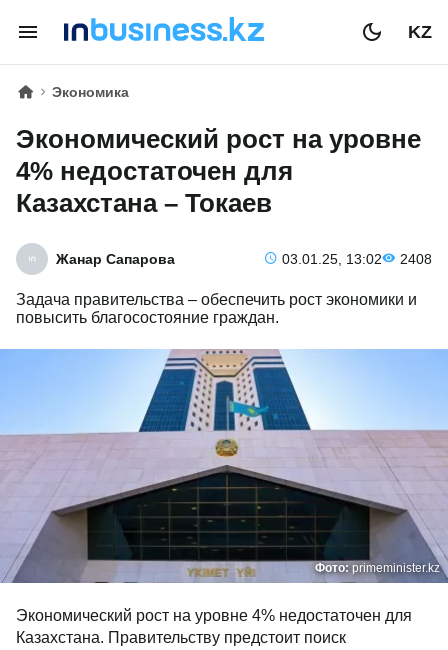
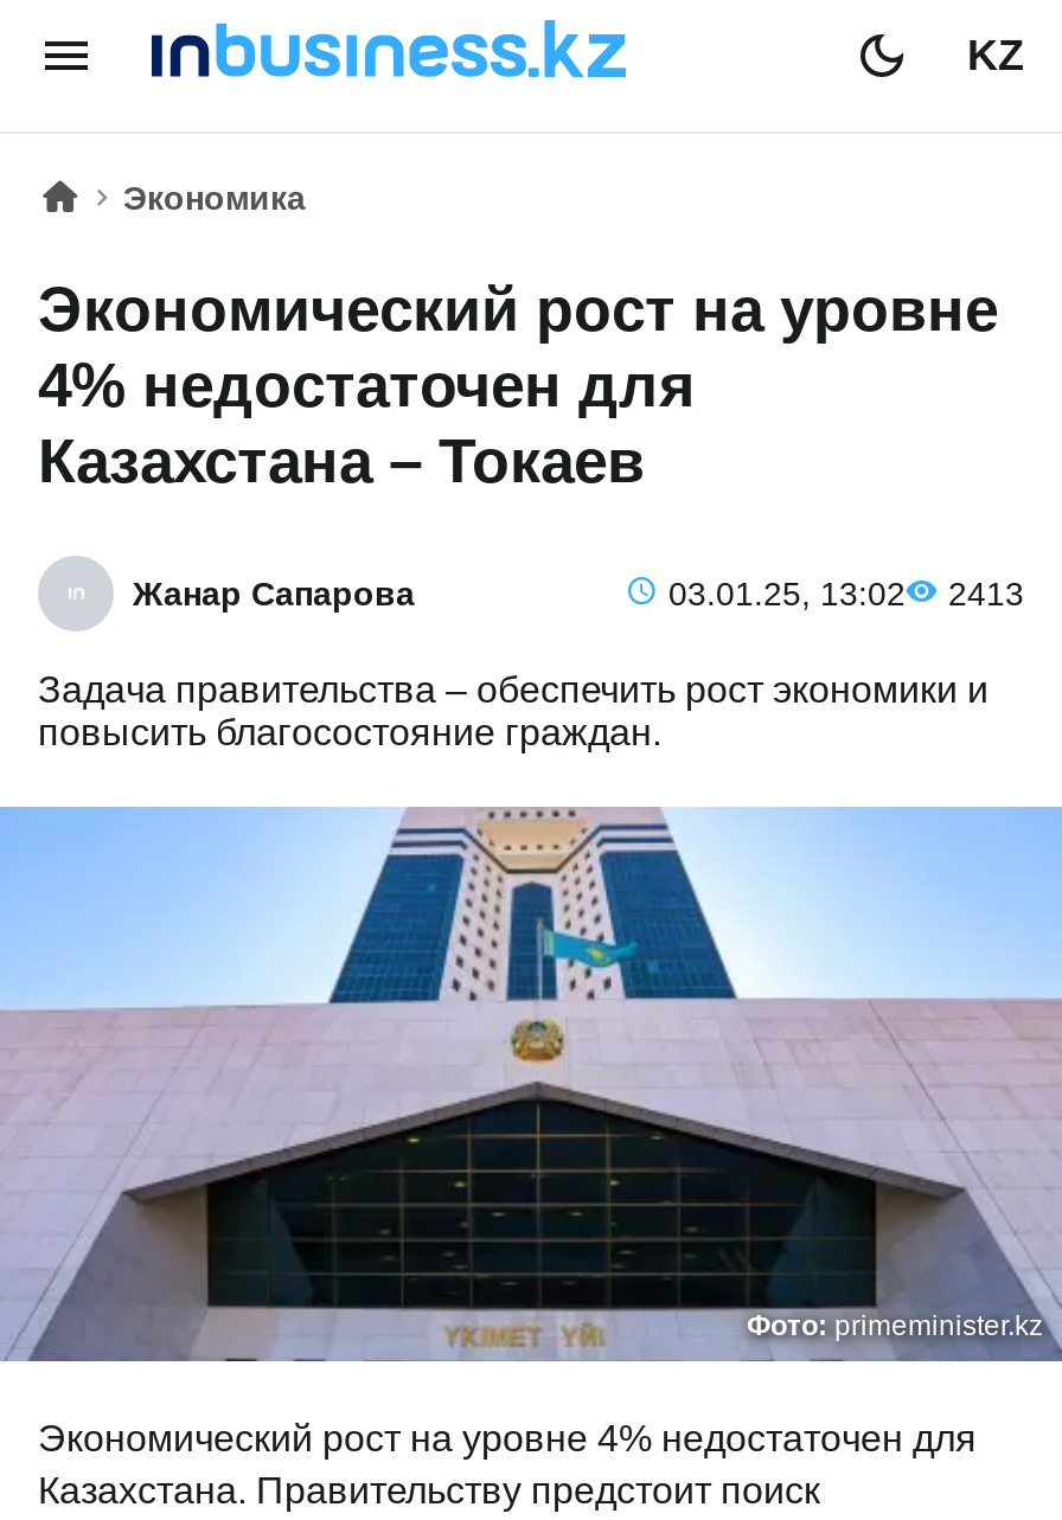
[282,251,432,267] 03.01.25, 13:02 2408 -> [668,575,1024,613] 03.01.25, 13:02 2413

